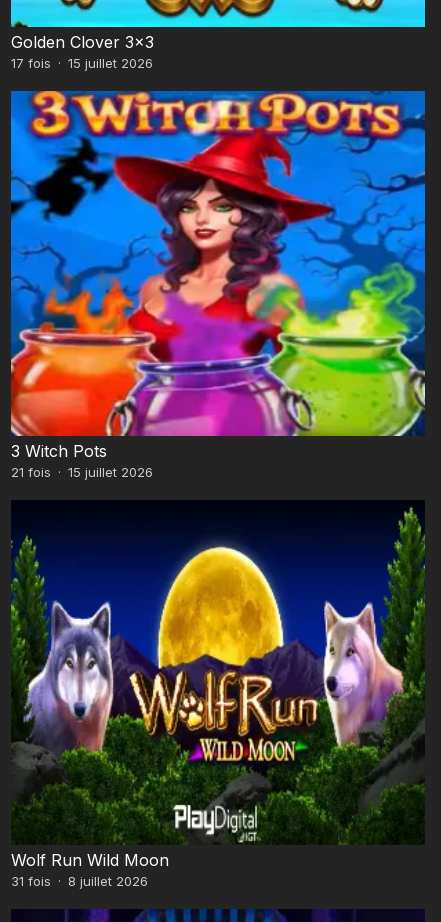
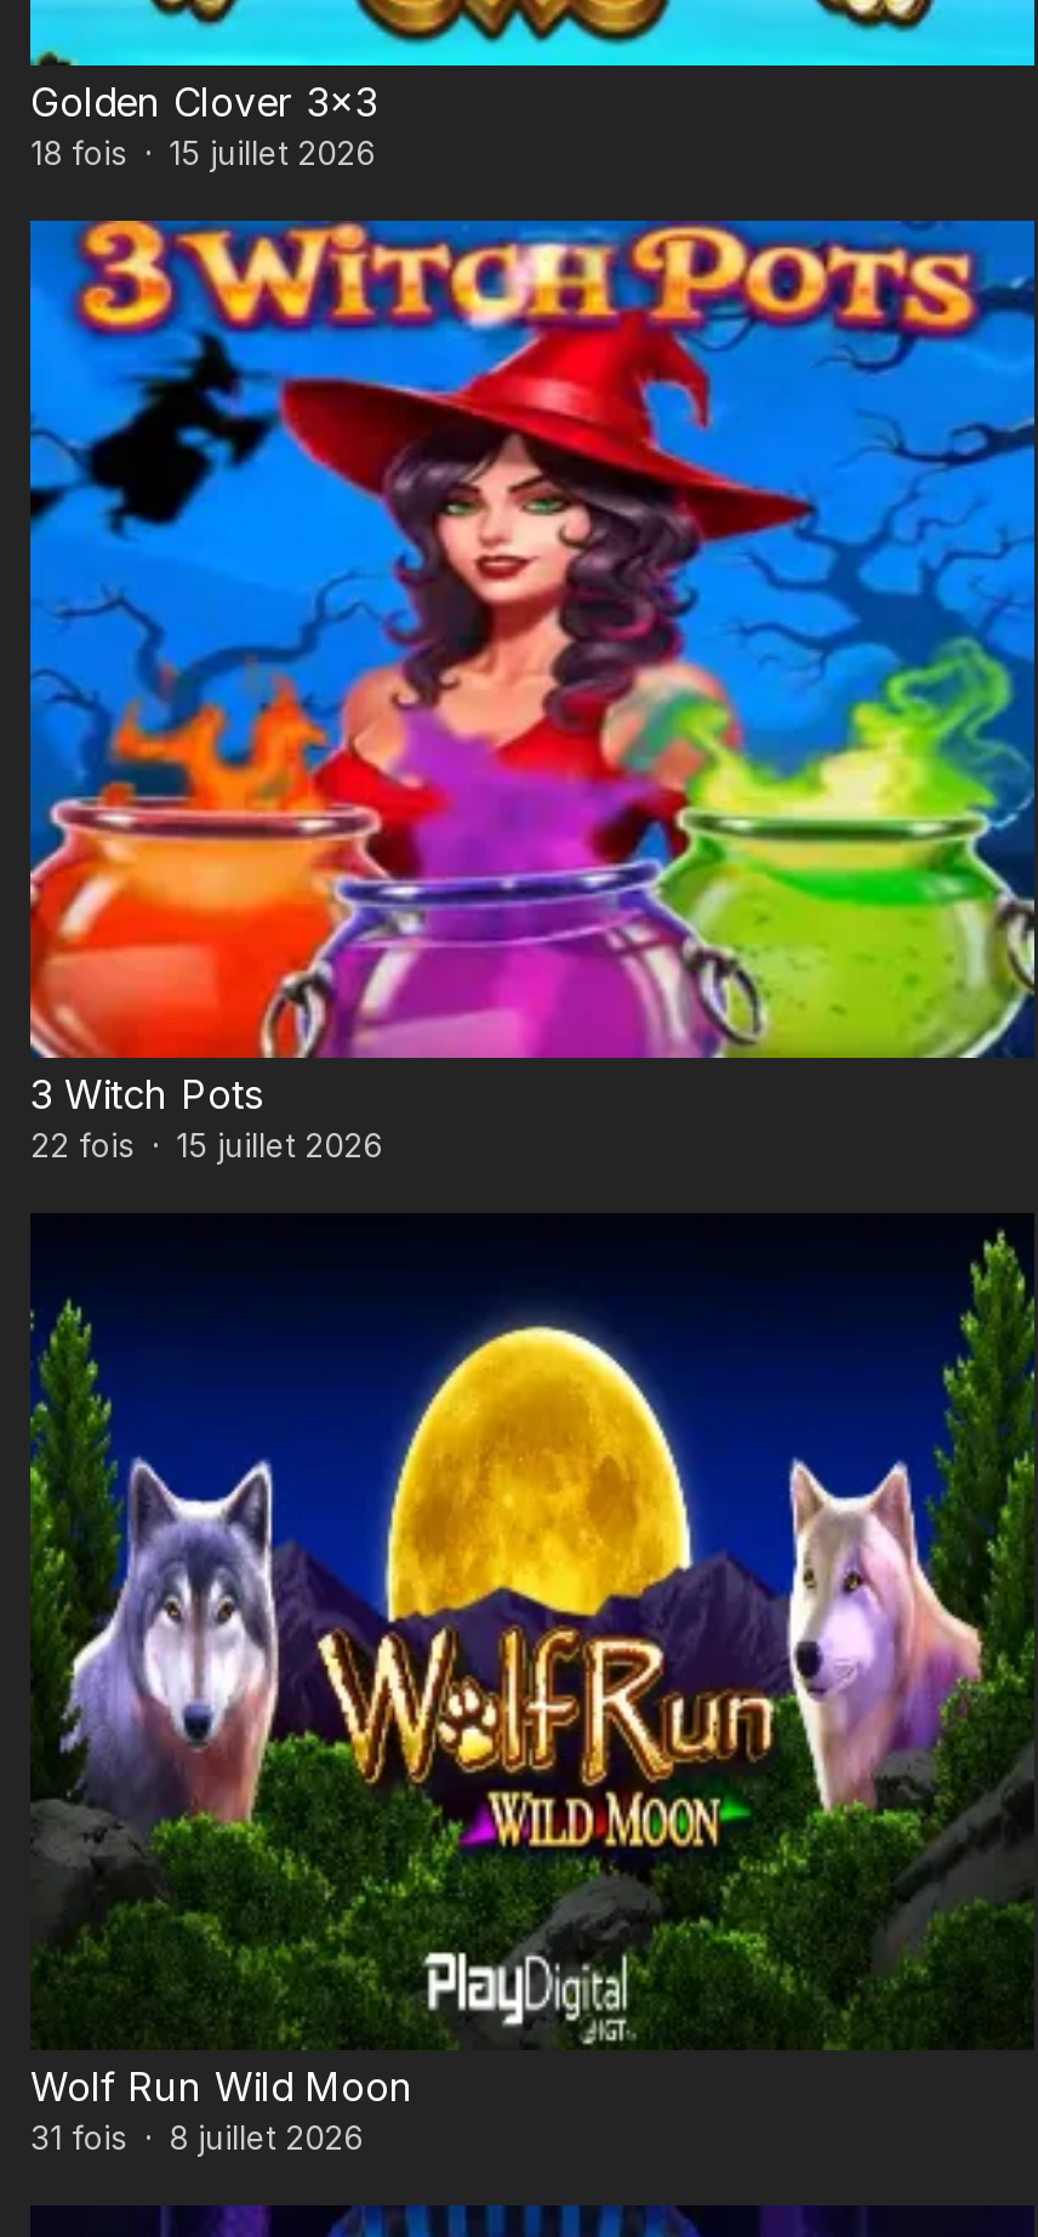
[11,55,153,71] 17 fois · 15 juillet 2026 -> [30,134,375,173] 18 fois · 15 juillet 2026
[11,464,153,480] 21 fois · 15 juillet 2026 -> [30,1126,382,1165] 22 fois · 15 juillet 2026

